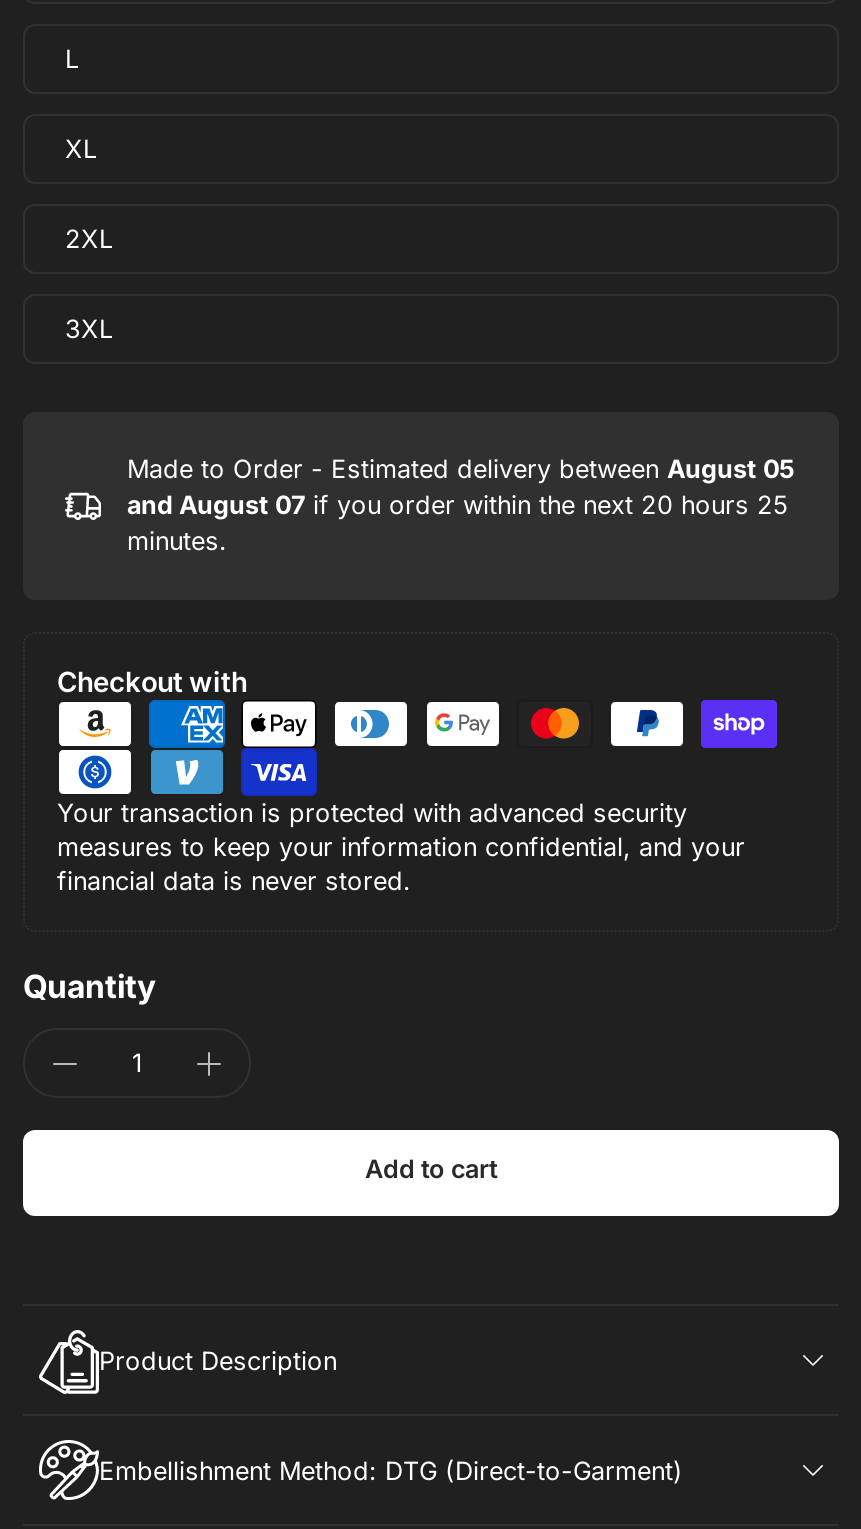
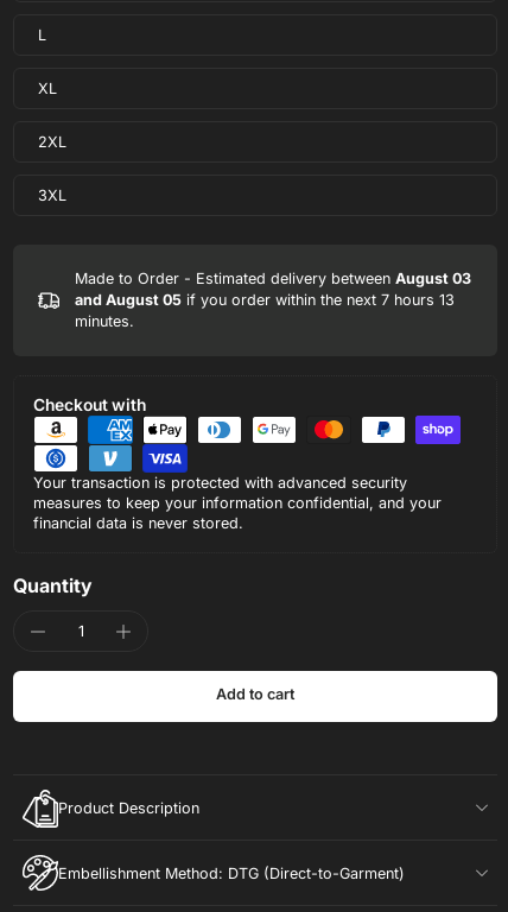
[127,454,795,484] Made to Order - Estimated delivery between August 05 -> [75,270,471,288] Made to Order - Estimated delivery between August 03
[127,490,787,520] and August 07 if you order within the next 20 hours 25 -> [75,291,455,309] and August 05 if you order within the next 7 hours 13

